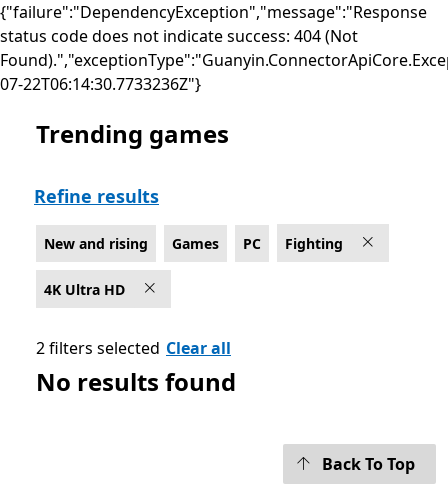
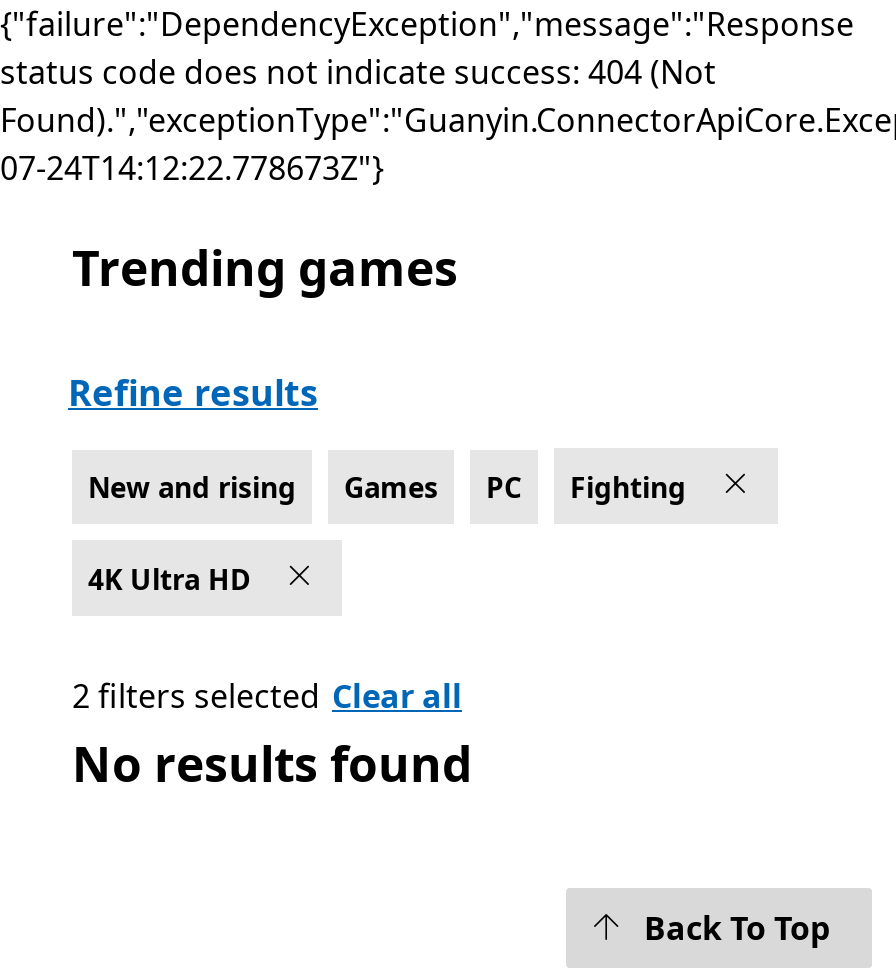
[0,73,201,95] 07-22T06:14:30.7733236Z"} -> [0,146,384,190] 07-24T14:12:22.778673Z"}

